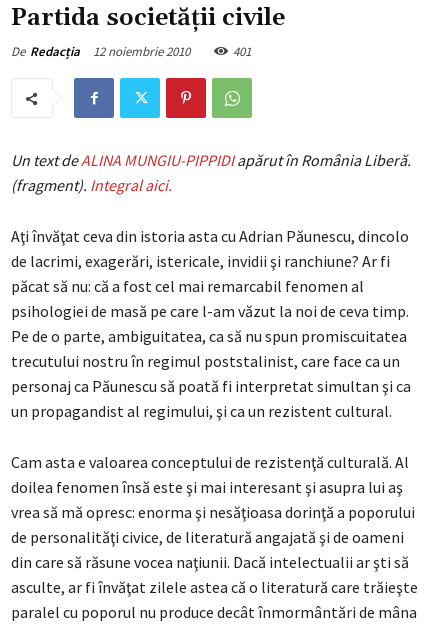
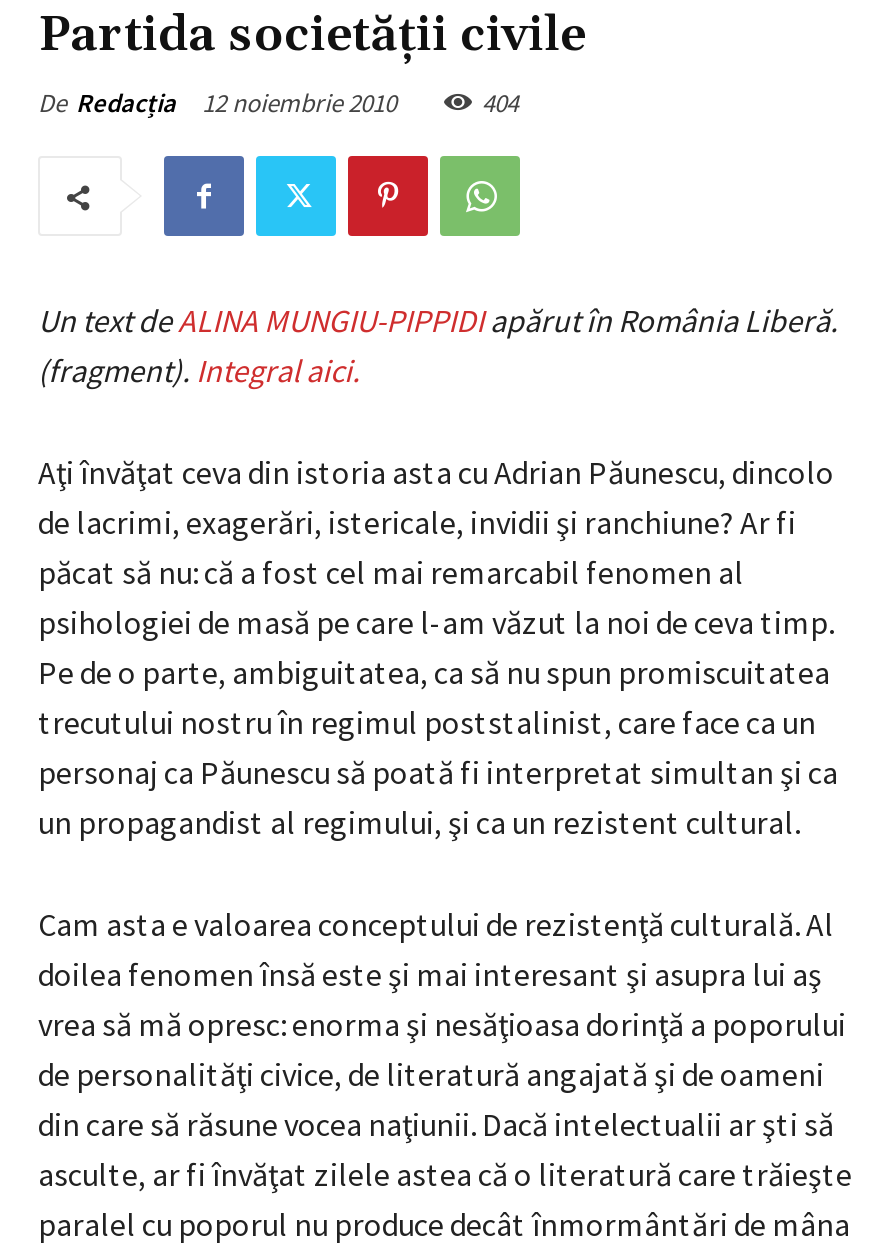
[233,43,251,60] 401 -> [482,86,518,120] 404

